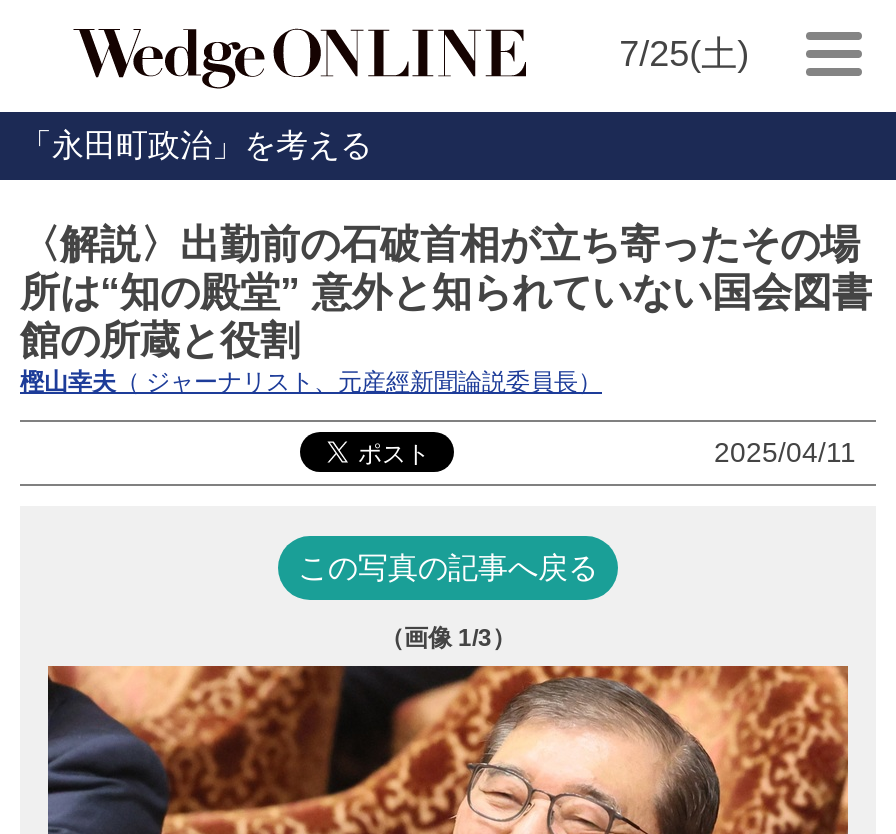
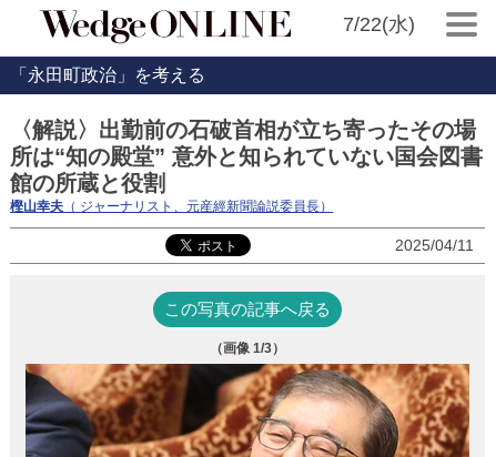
[619,34,749,74] 7/25(土) -> [342,13,415,35] 7/22(水)

